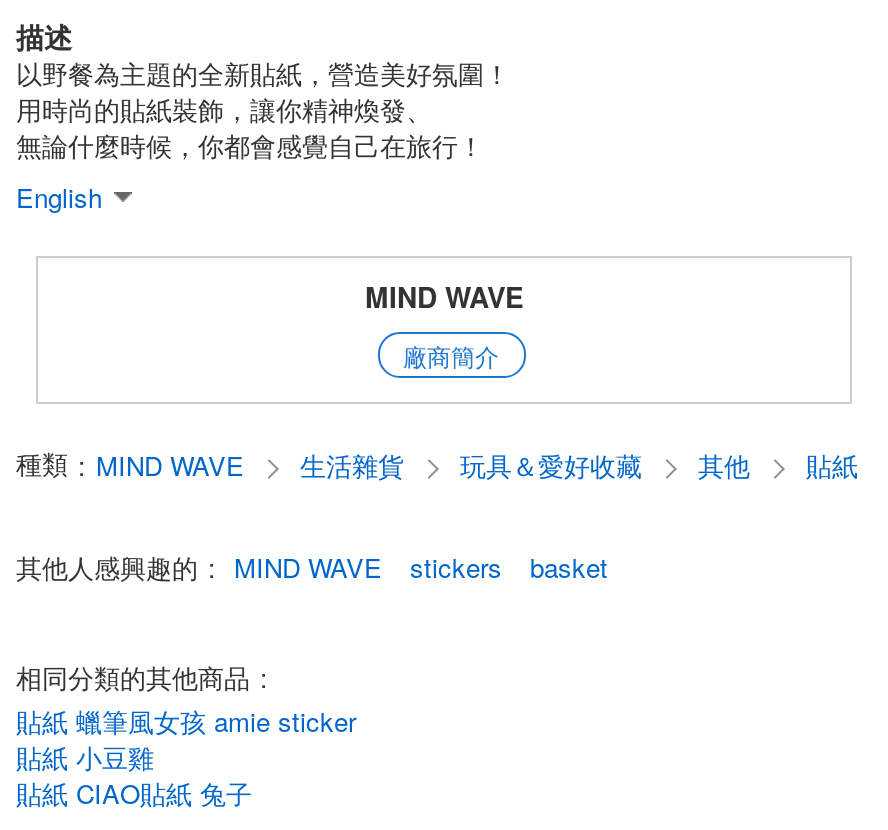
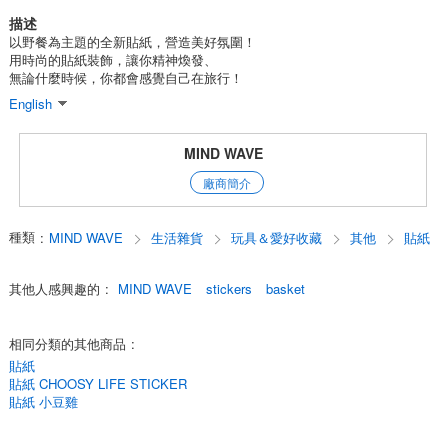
[16,702,356,740] 貼紙 蠟筆風女孩 amie sticker -> [9,356,187,393] 貼紙 | 貼紙 CHOOSY LIFE STICKER
[16,774,252,812] 貼紙 CIAO貼紙 兔子 -> none

